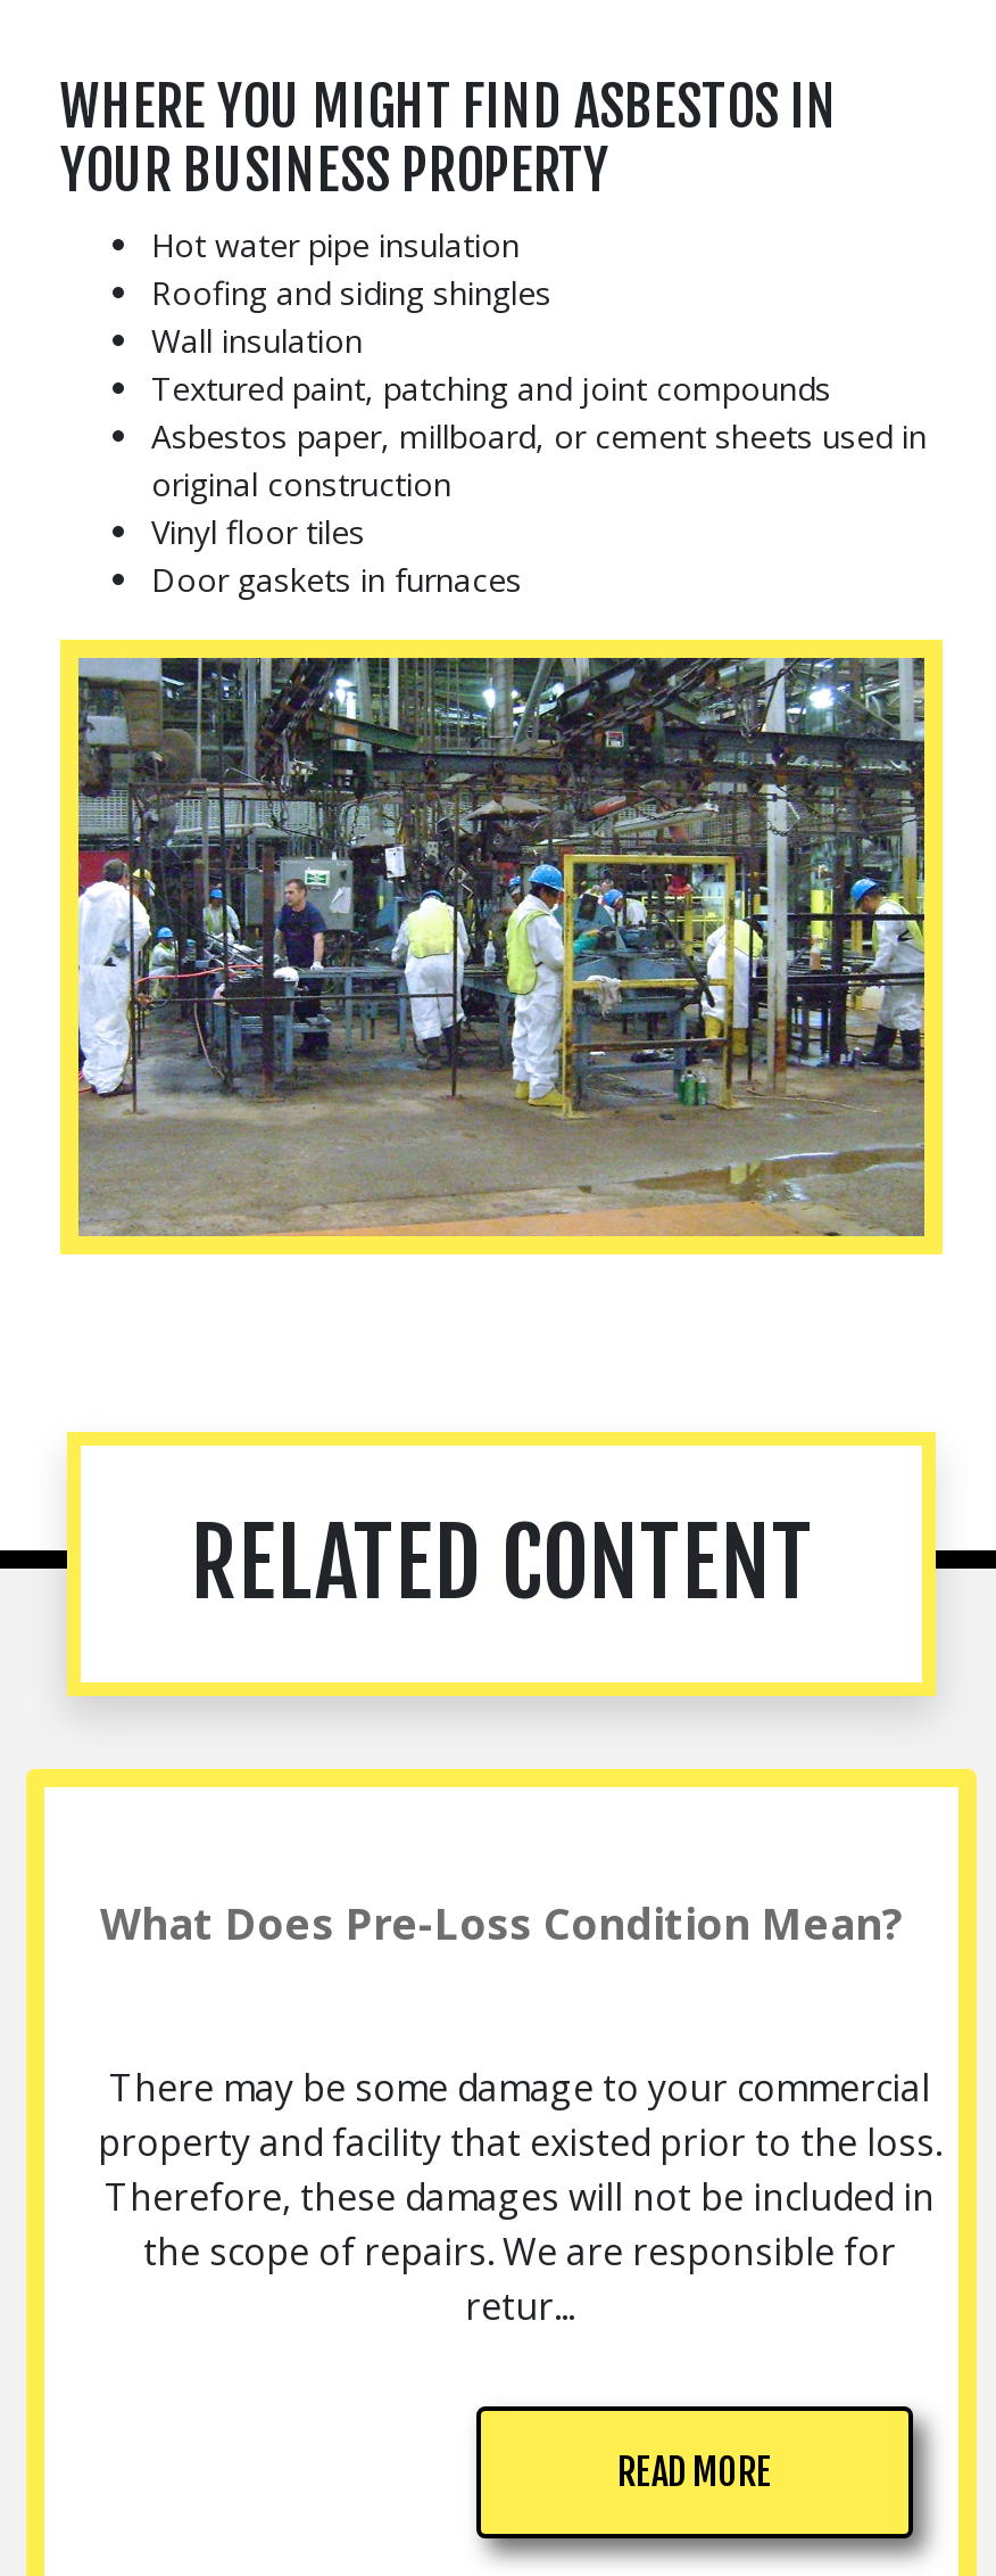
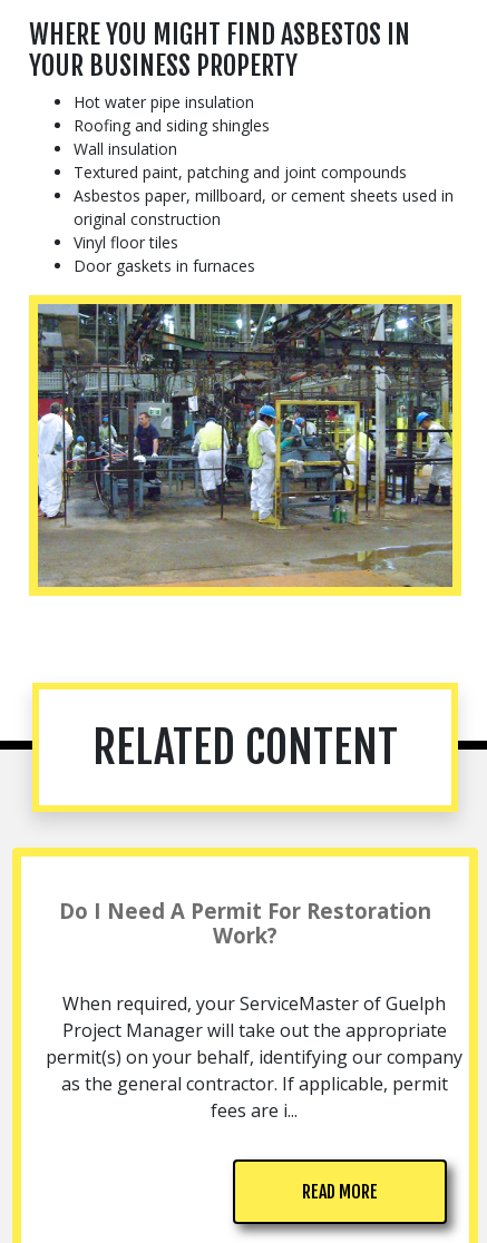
[100,1895,903,1952] What Does Pre-Loss Condition Mean? -> [59,897,431,949] Do I Need A Permit For Restoration | Work?
[98,2063,941,2332] There may be some damage to your commercial | property and facility that existed prior to the loss. | Therefore, these damages will not be included in | the scope of repairs. We are responsible for | retur... -> [46,992,462,1123] When required, your ServiceMaster of Guelph | Project Manager will take out the appropriate | permit(s) on your behalf, identifying our company | as the general contractor. If applicable, permit | fees are i...

